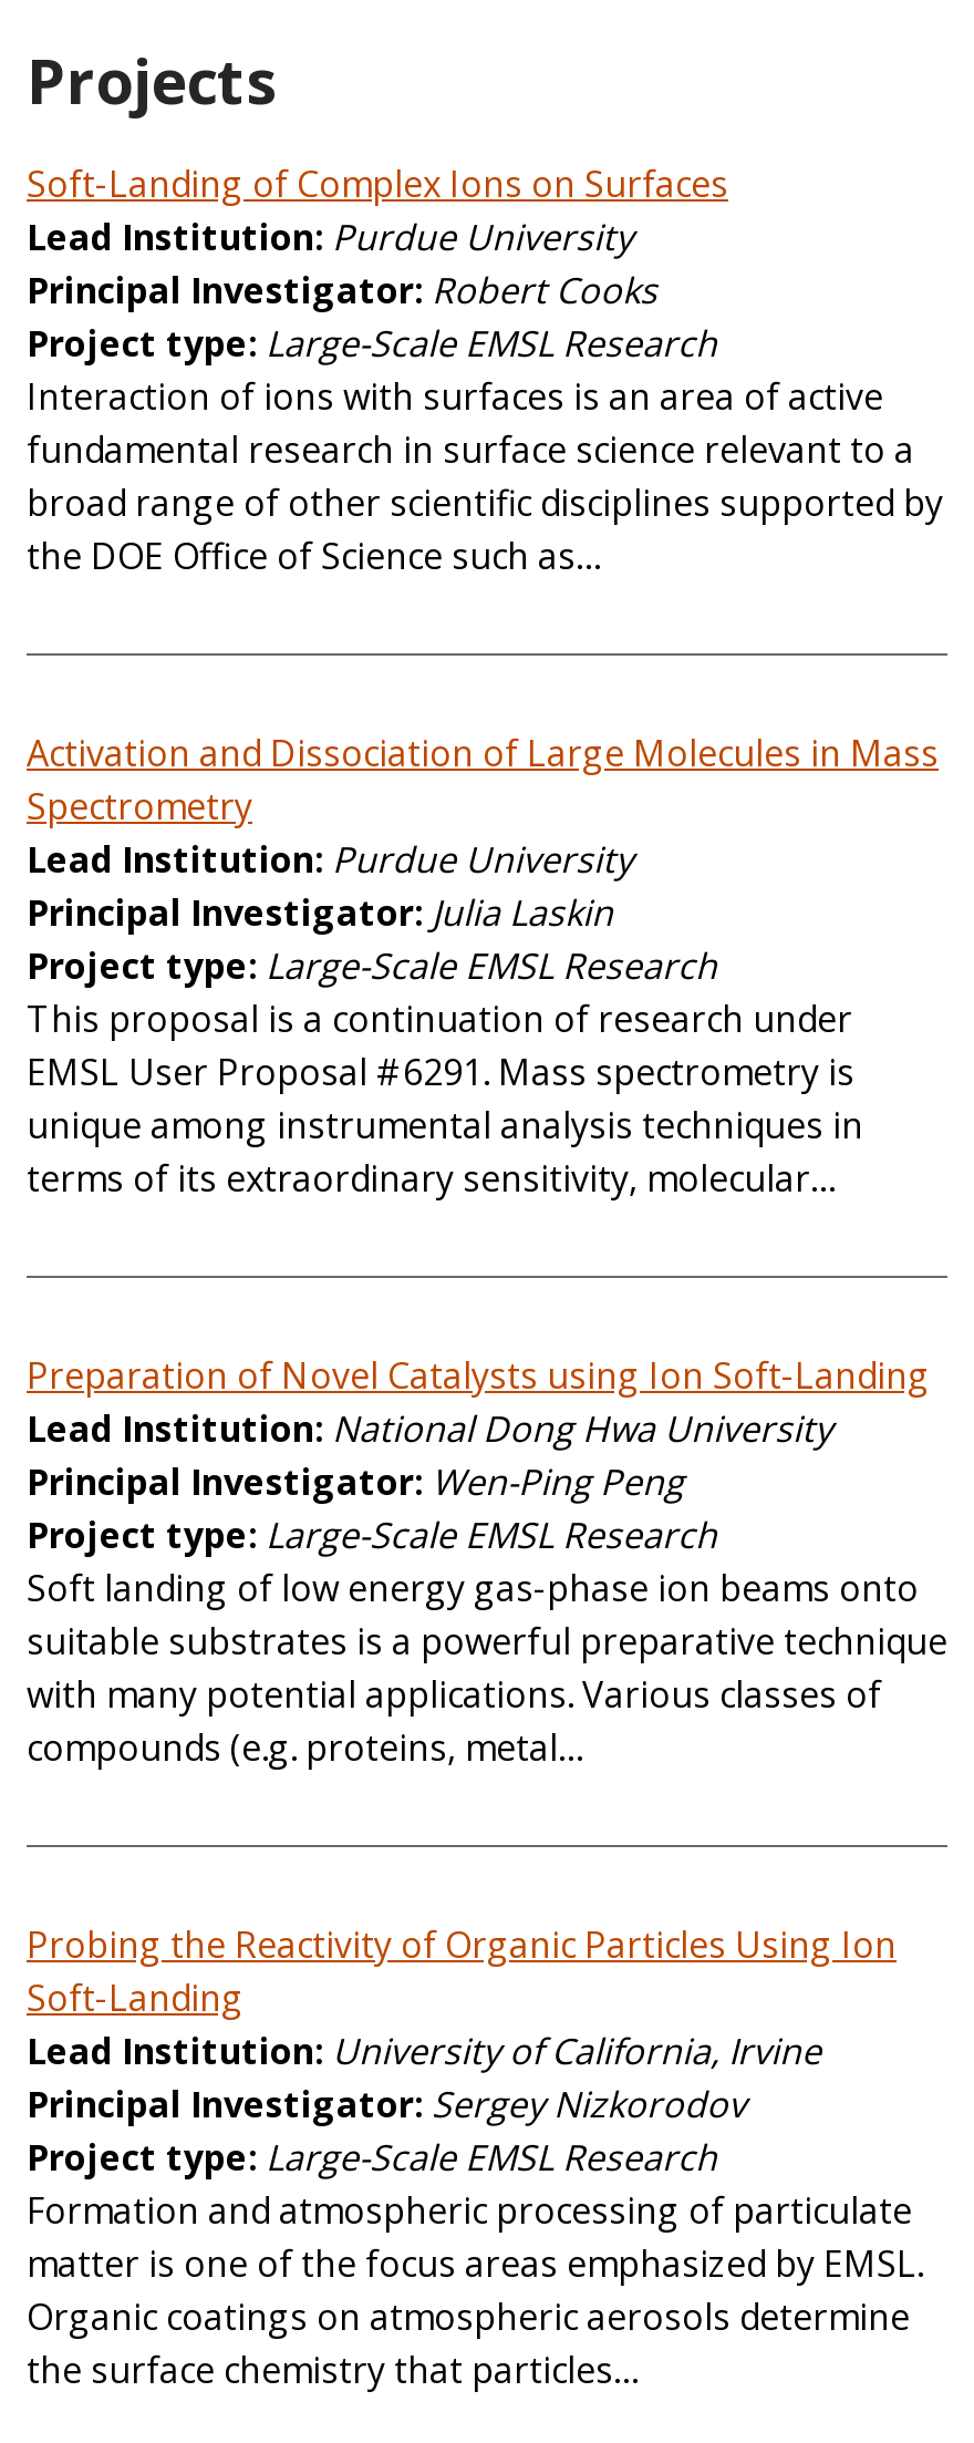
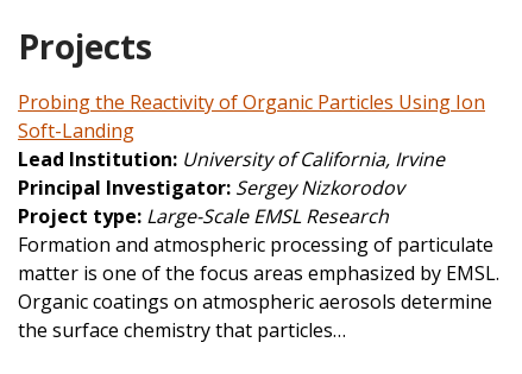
[27,159,943,579] Soft-Landing of Complex Ions on Surfaces | Lead Institution Purdue University | Principal Investigator Robert Cooks | Project type Large-Scale EMSL Research | Interaction of ions with surfaces is an area of active | fundamental research in surface science relevant to a | broad range of other scientific disciplines supported by | the DOE Office of Science such as… -> none
[27,728,939,1202] Activation and Dissociation of Large Molecules in Mass | Spectrometry | Lead Institution Purdue University | Principal Investigator Julia Laskin | Project type Large-Scale EMSL Research | This proposal is a continuation of research under | EMSL User Proposal #6291. Mass spectrometry is | unique among instrumental analysis techniques in | terms of its extraordinary sensitivity, molecular… -> none
[27,1350,947,1771] Preparation of Novel Catalysts using Ion Soft-Landing | Lead Institution National Dong Hwa University | Principal Investigator Wen-Ping Peng | Project type Large-Scale EMSL Research | Soft landing of low energy gas-phase ion beams onto | suitable substrates is a powerful preparative technique | with many potential applications. Various classes of | compounds (e.g. proteins, metal… -> none

